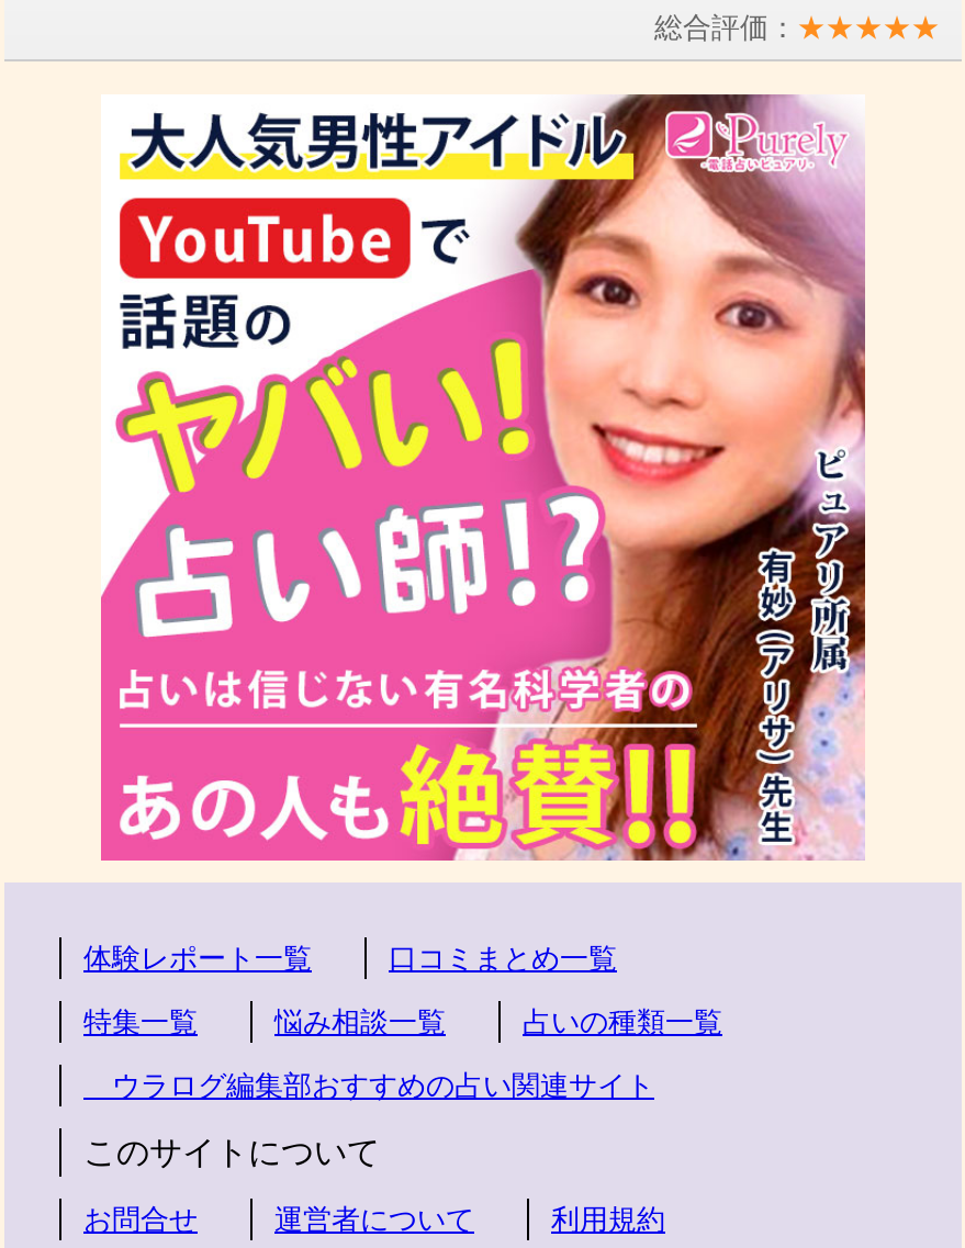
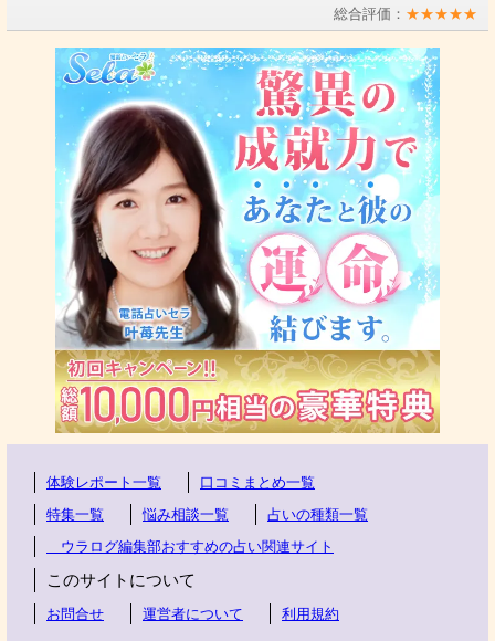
[99,92,867,863] [image] -> [54,46,441,434] [image]

